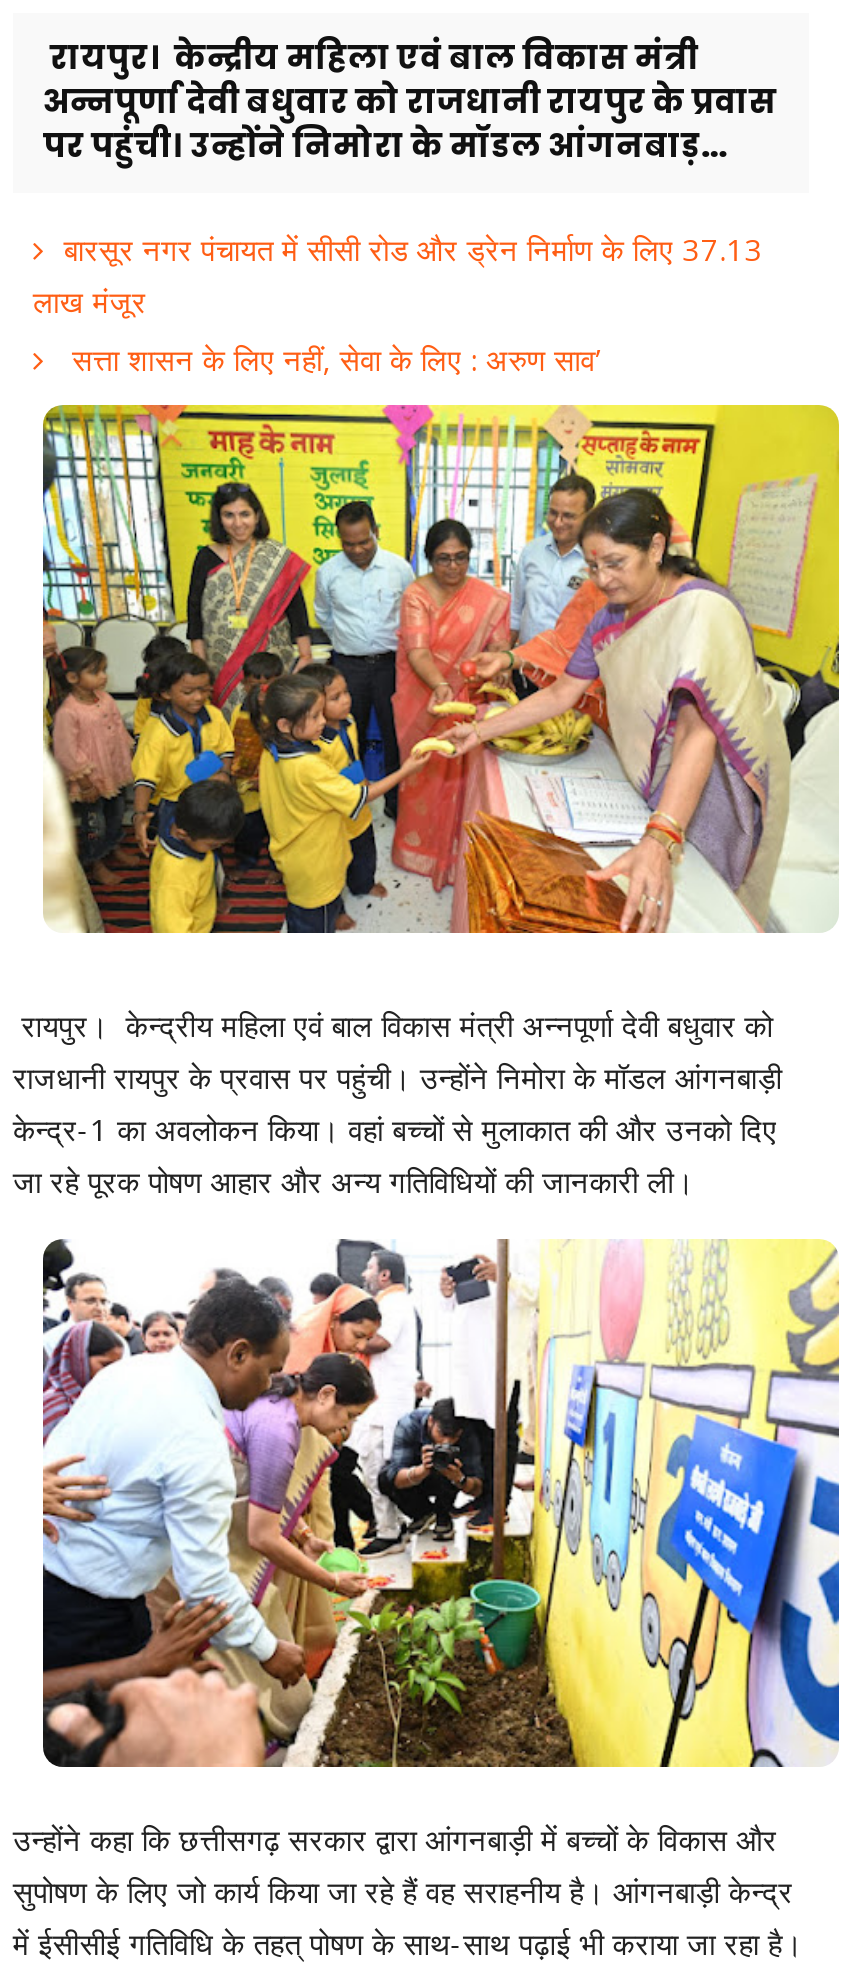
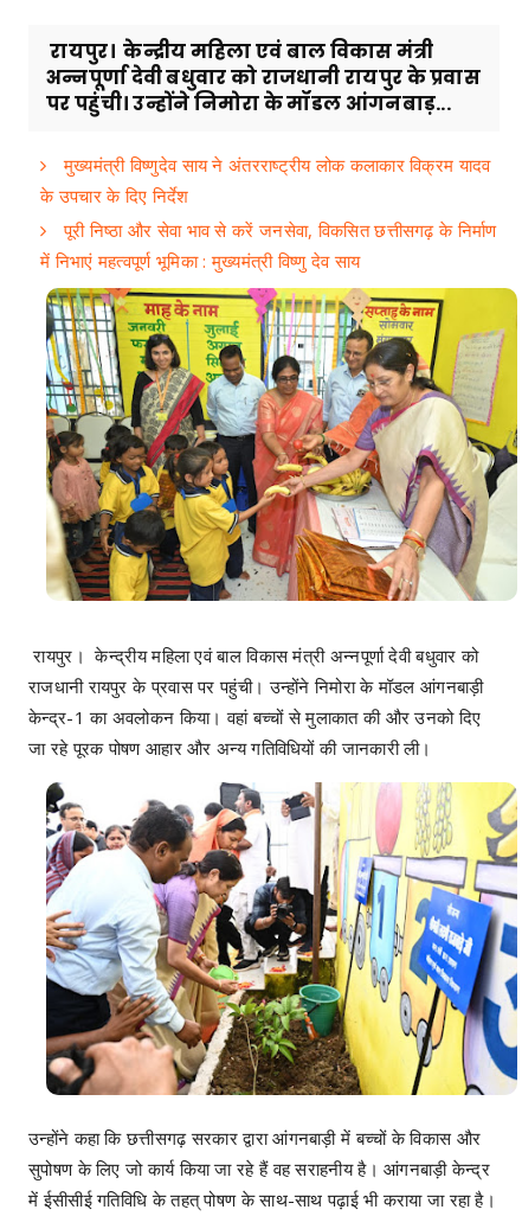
[33,229,763,379] बारसूर नगर पंचायत में सीसी रोड और ड्रेन निर्माण के लिए 37.13 | लाख मंजूर | सत्ता शासन के लिए नहीं, सेवा के लिए : अरुण साव’ -> [40,153,497,272] मुख्यमंत्री विष्णुदेव साय ने अंतरराष्ट्रीय लोक कलाकार विक्रम यादव | के उपचार के दिए निर्देश | पूरी निष्ठा और सेवा भाव से करें जनसेवा, विकसित छत्तीसगढ़ के निर्माण | में निभाएं महत्वपूर्ण भूमिका : मुख्यमंत्री विष्णु देव साय

